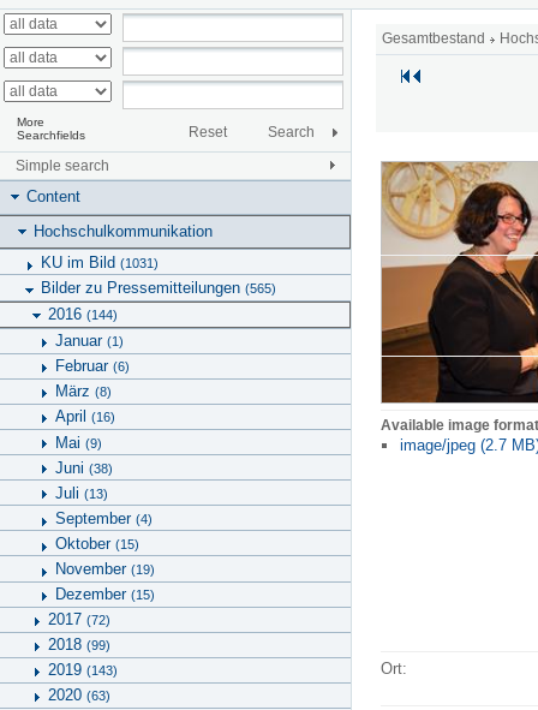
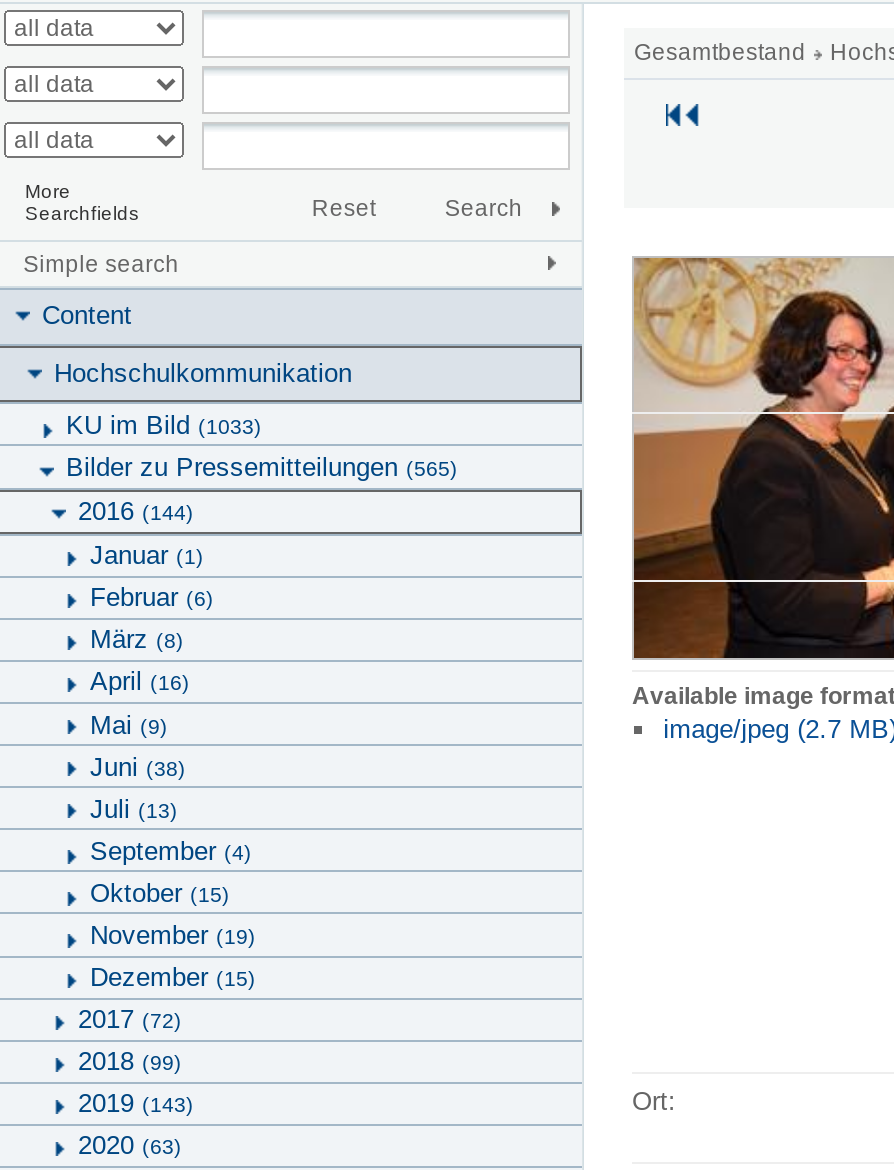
[41,253,159,271] KU im Bild (1031) -> [66,410,262,440] KU im Bild (1033)

